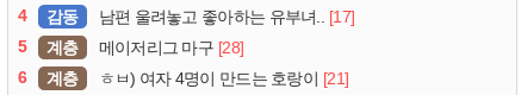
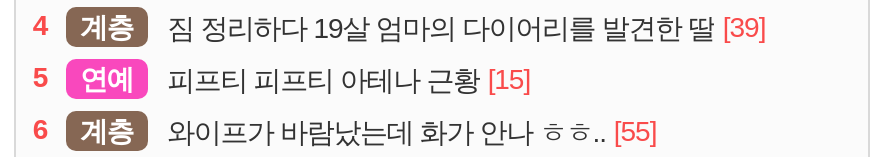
[46,7,354,26] 감동 | 남편 울려놓고 좋아하는 유부녀.. [17] -> [80,11,765,44] 계층 | 짐 정리하다 19살 엄마의 다이어리를 발견한 딸 [39]
[46,38,243,57] 계층 | 메이저리그 마구 [28] -> [80,63,530,96] 연예 | 피프티 피프티 아테나 근황 [15]
[98,69,348,88] ㅎㅂ) 여자 4명이 만드는 호랑이 [21] -> [167,115,656,148] 와이프가 바람났는데 화가 안나 ㅎㅎ.. [55]

